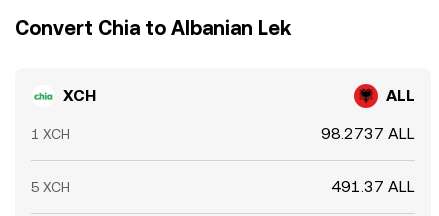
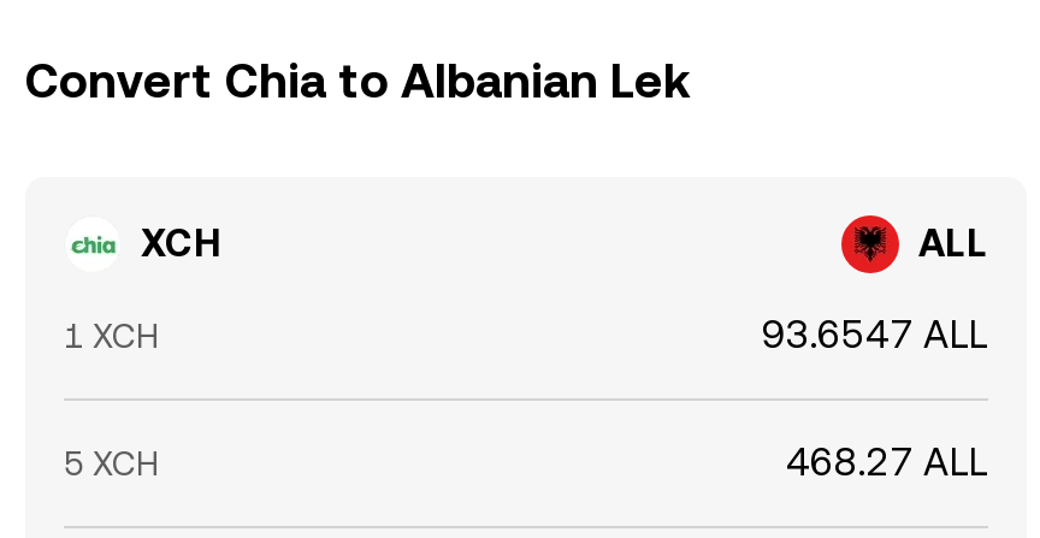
[321,124,415,143] 98.2737 ALL -> [762,312,988,357] 93.6547 ALL
[331,177,415,196] 491.37 ALL -> [786,439,988,485] 468.27 ALL

